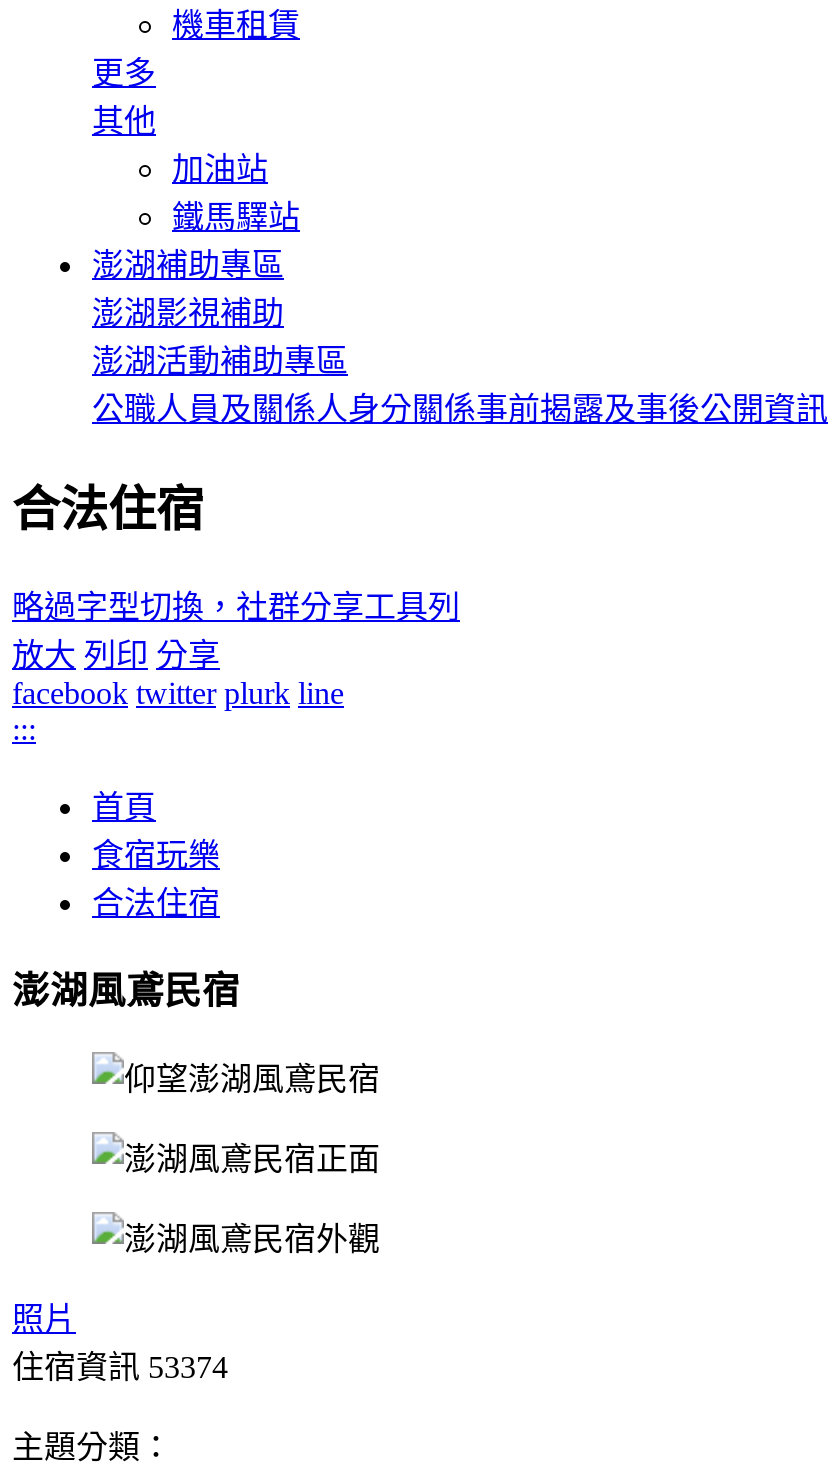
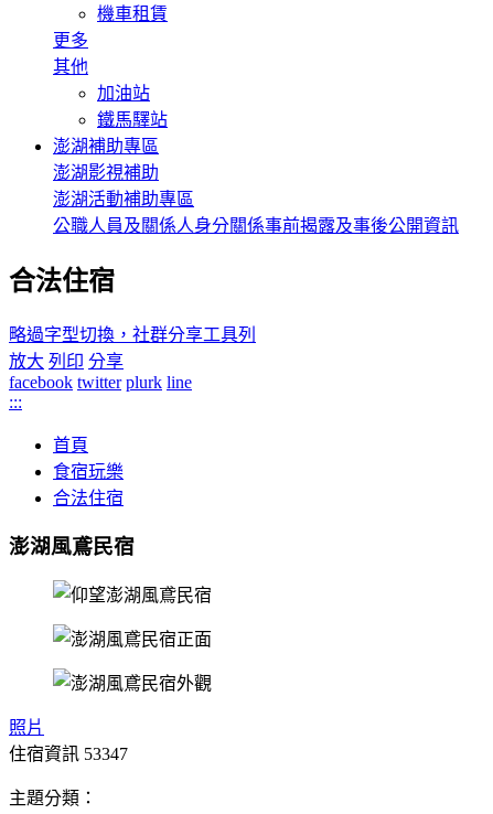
[12,1350,228,1384] 住宿資訊53374 -> [9,745,128,763] 住宿資訊53347

